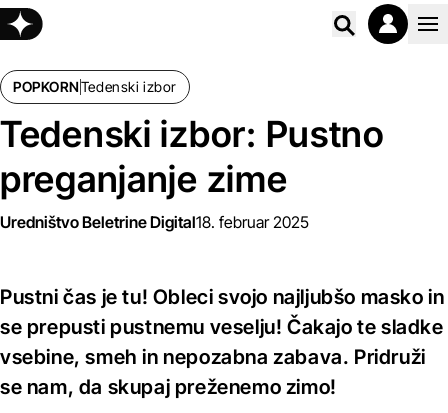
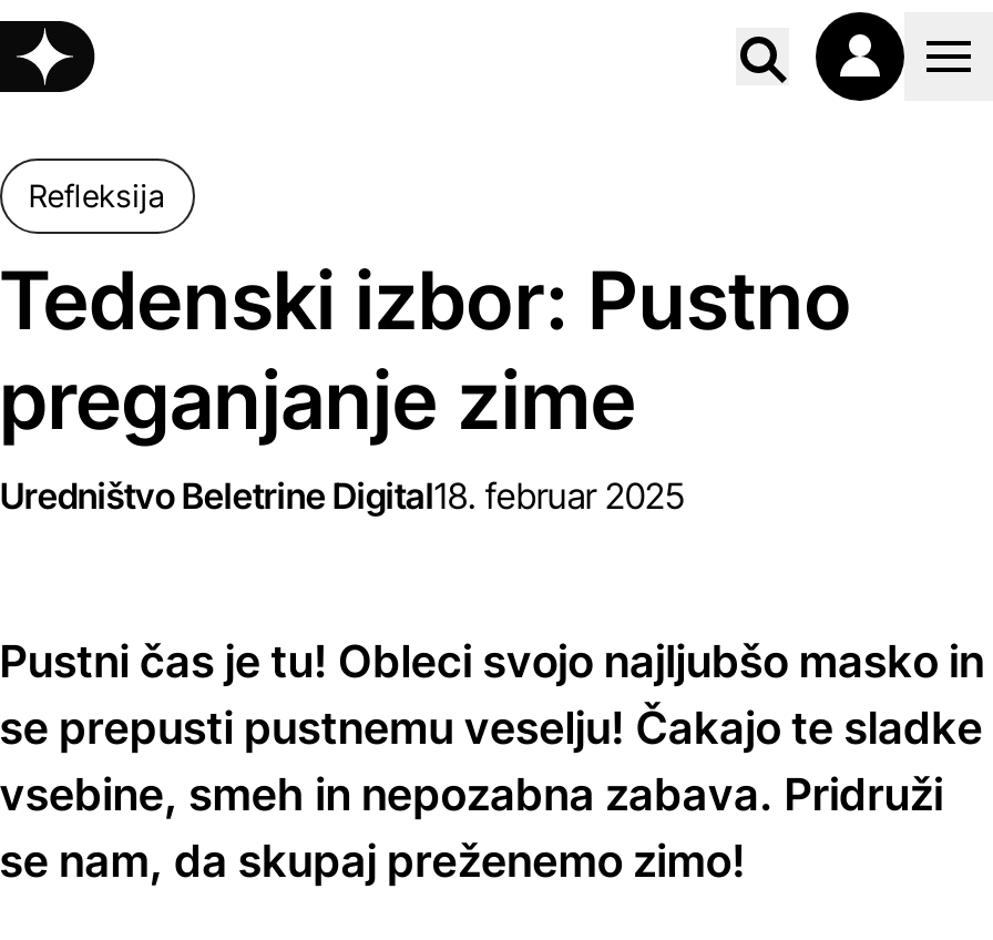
[13,78,177,95] POPKORNTedenski izbor -> [29,176,165,214] Refleksija

